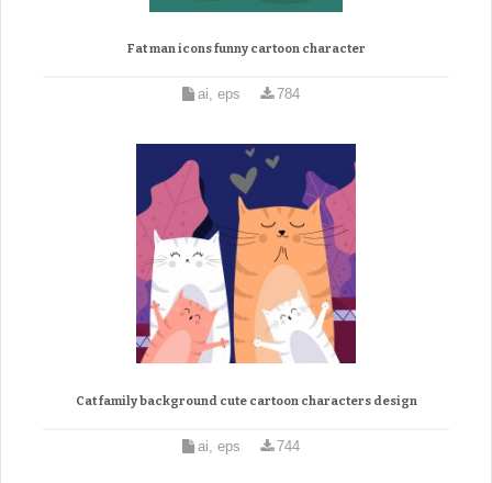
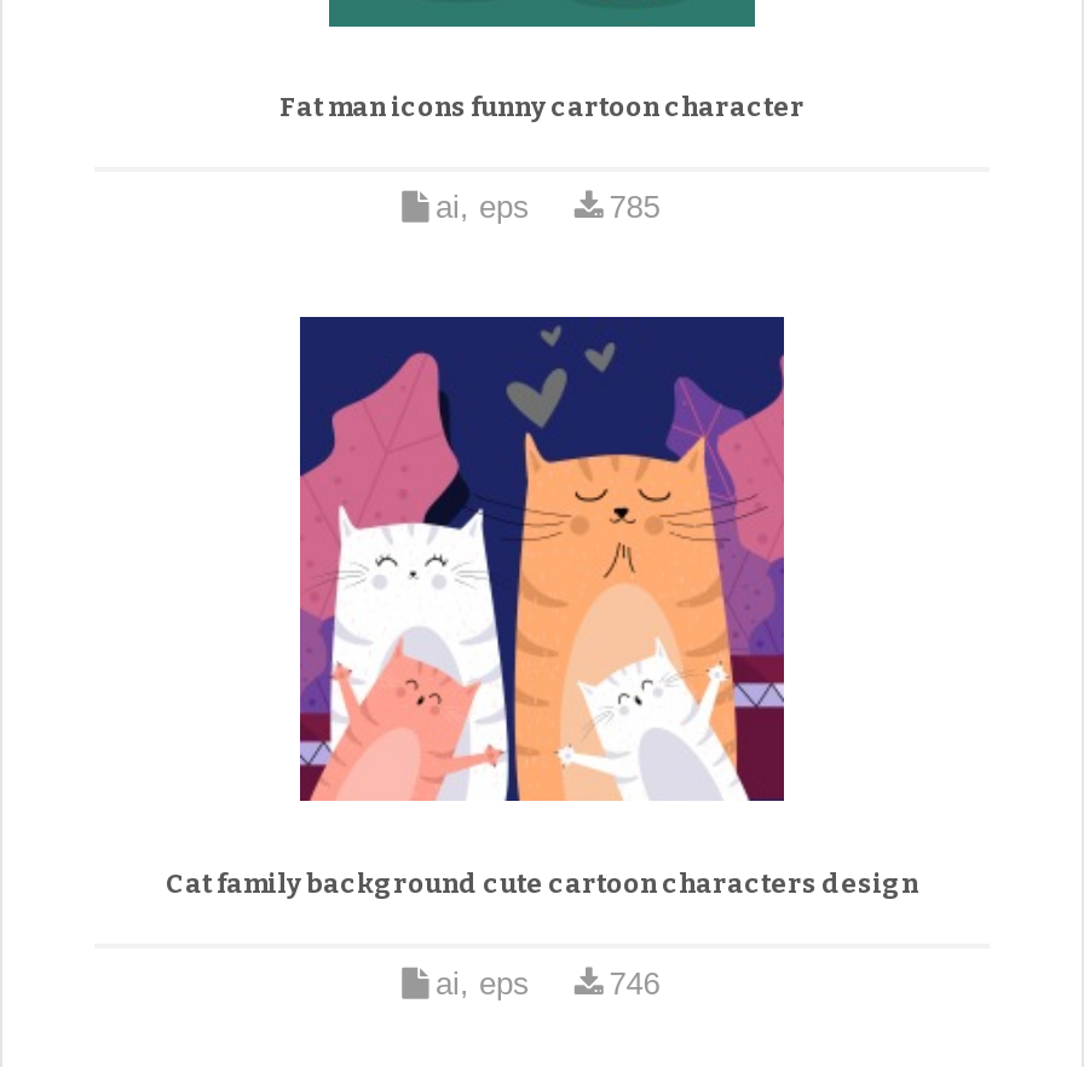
[276,86,299,103] 784 -> [609,190,660,226] 785
[276,438,299,454] 744 -> [609,965,660,1001] 746

